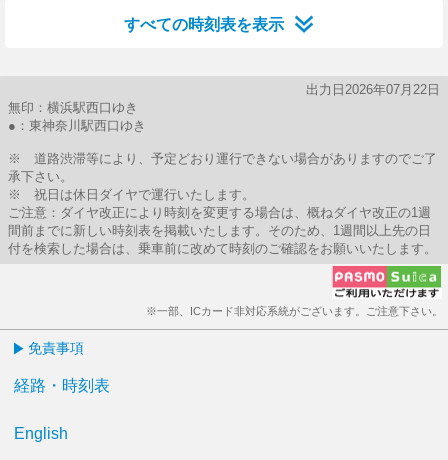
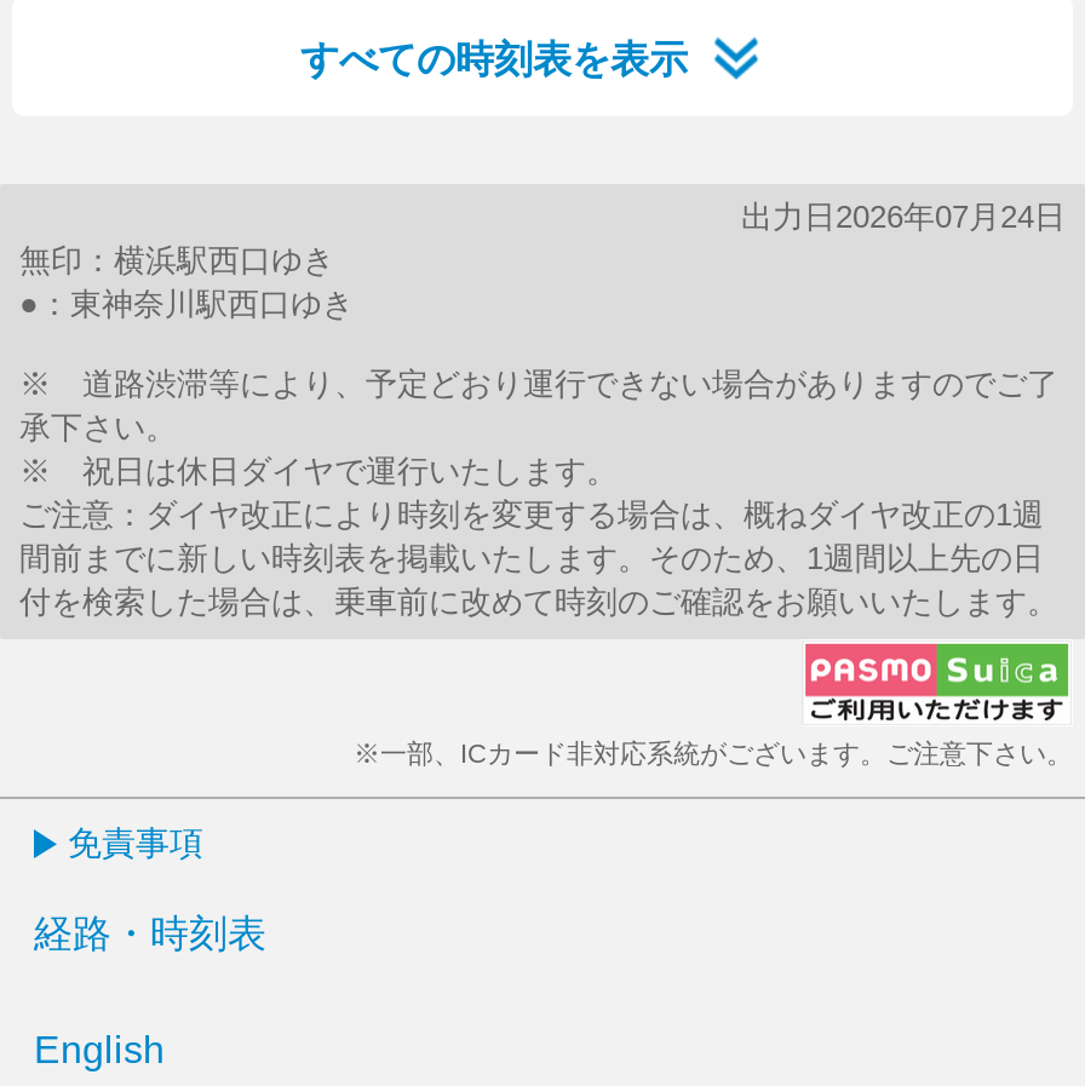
[306,82,440,97] 出力日2026年07月22日 -> [741,199,1066,235] 出力日2026年07月24日

